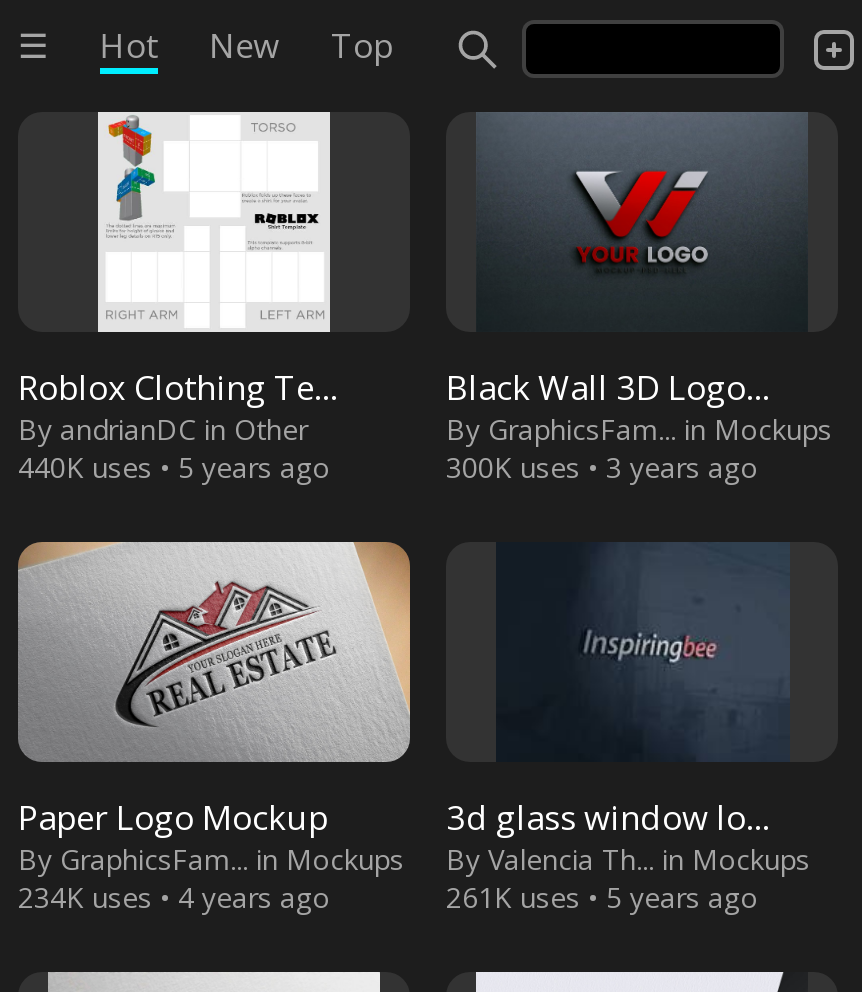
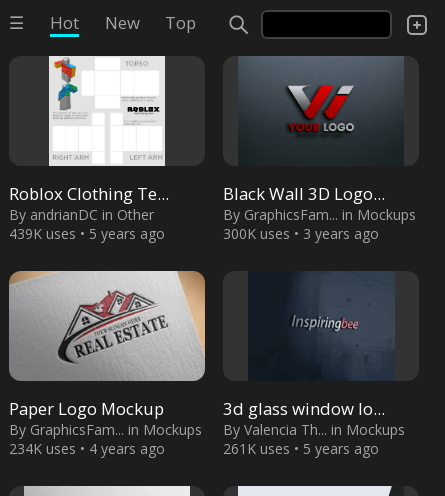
[18,448,330,486] 440K uses • 5 years ago -> [9,224,165,243] 439K uses • 5 years ago

